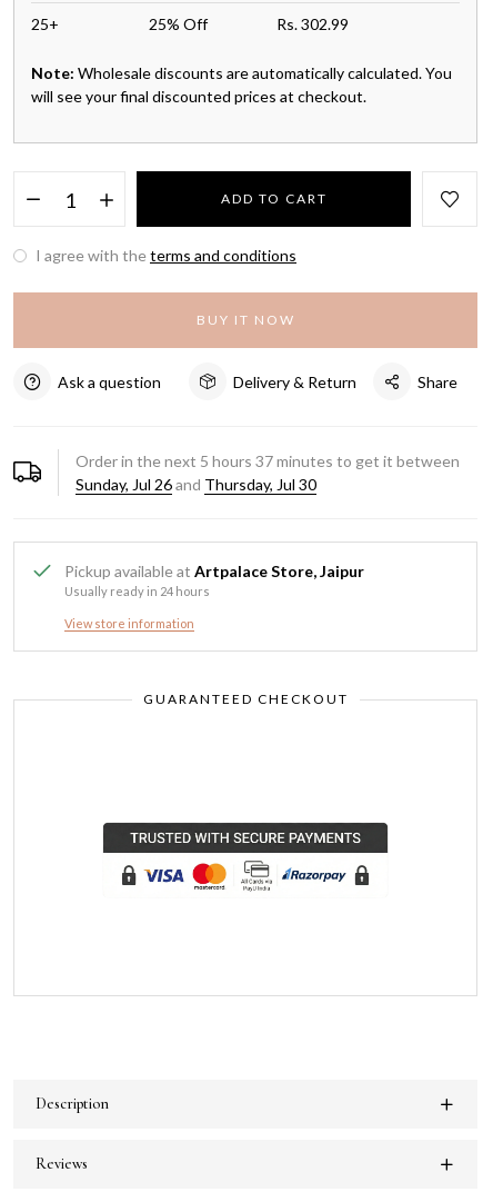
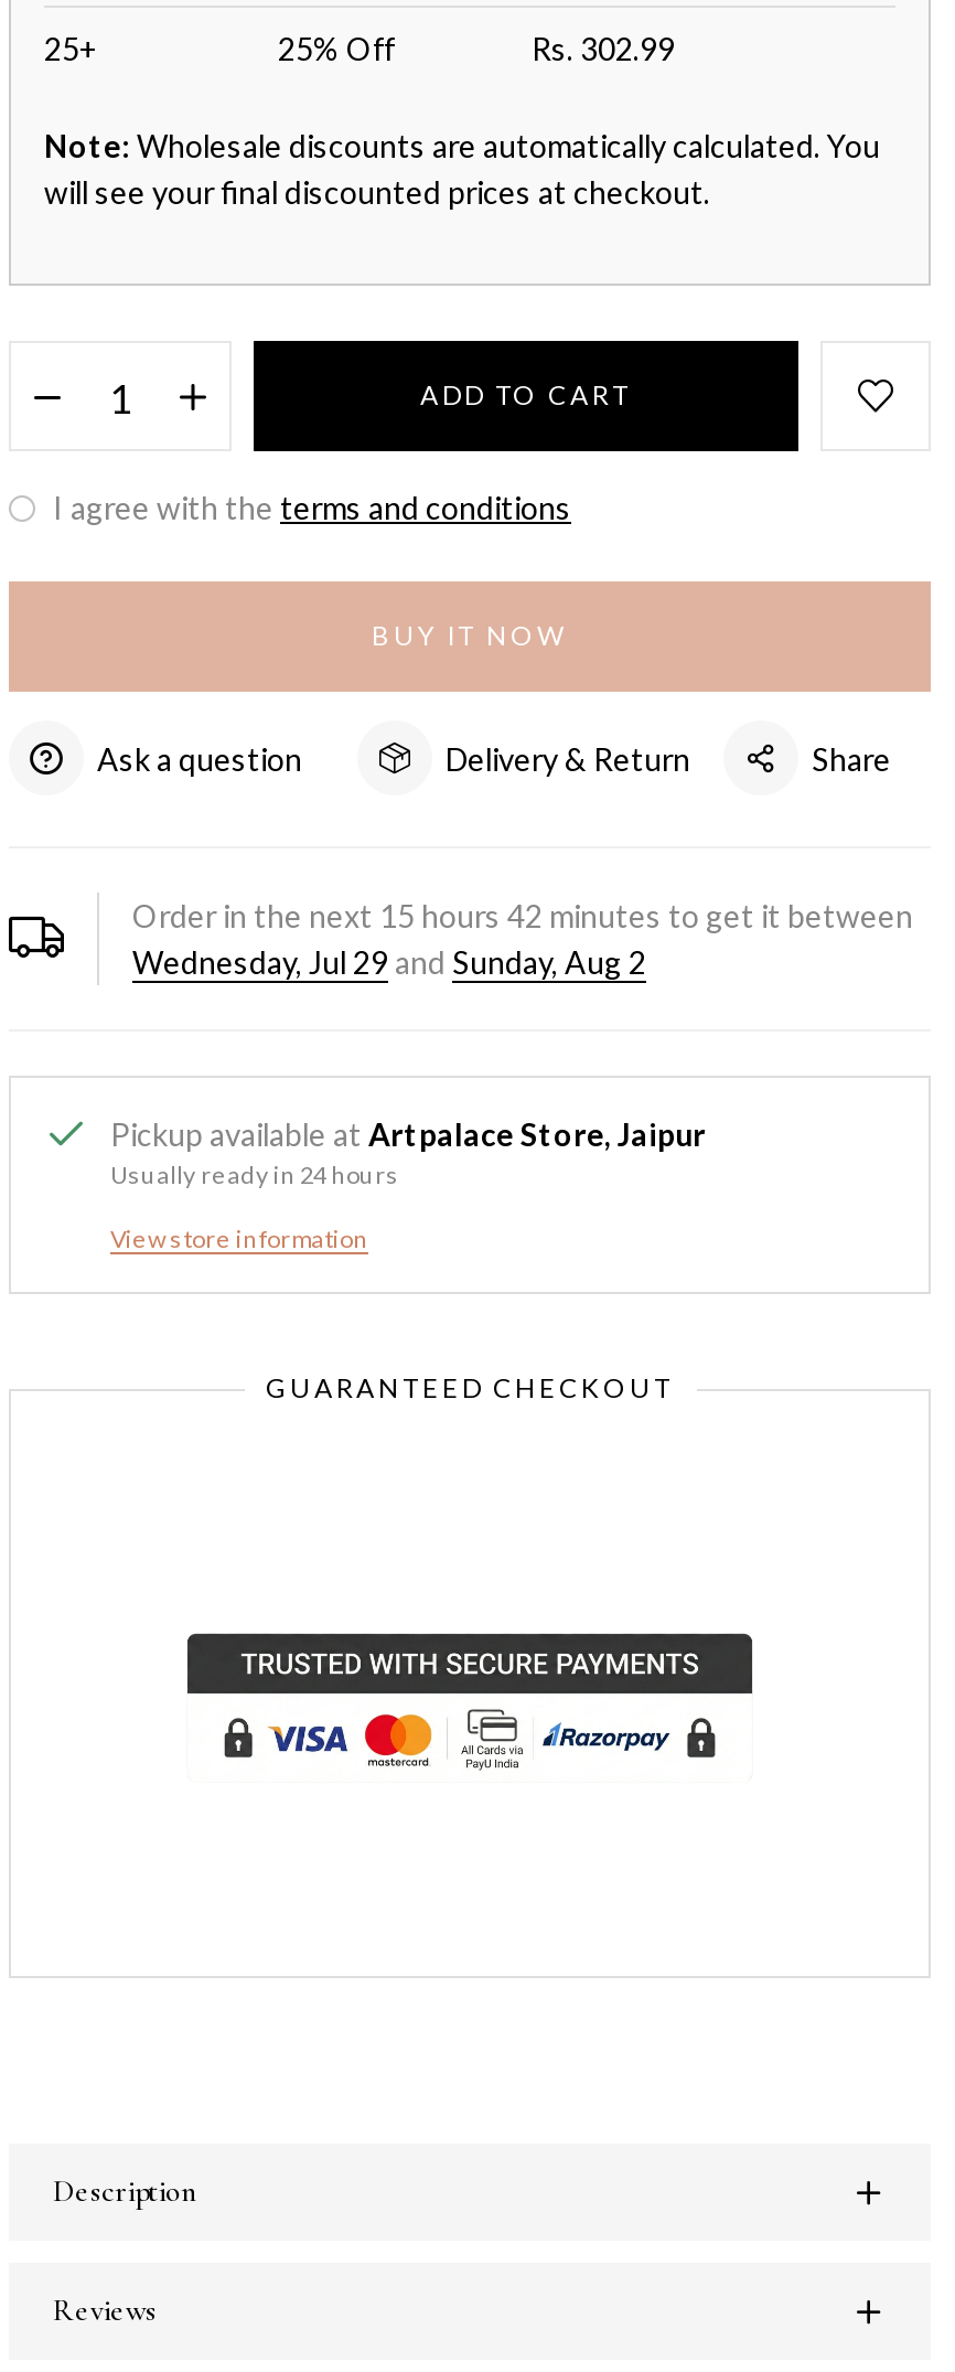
[76,451,460,470] Order in the next 5 hours 37 minutes to get it between -> [132,897,913,934] Order in the next 15 hours 42 minutes to get it between
[76,475,316,494] Sunday, Jul 26 and Thursday, Jul 30 -> [132,943,646,981] Wednesday, Jul 29 and Sunday, Aug 2

